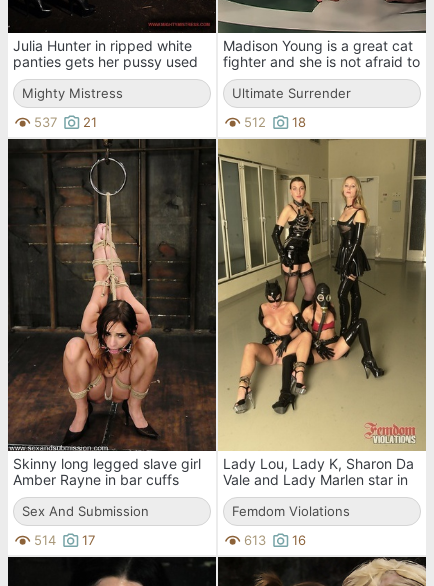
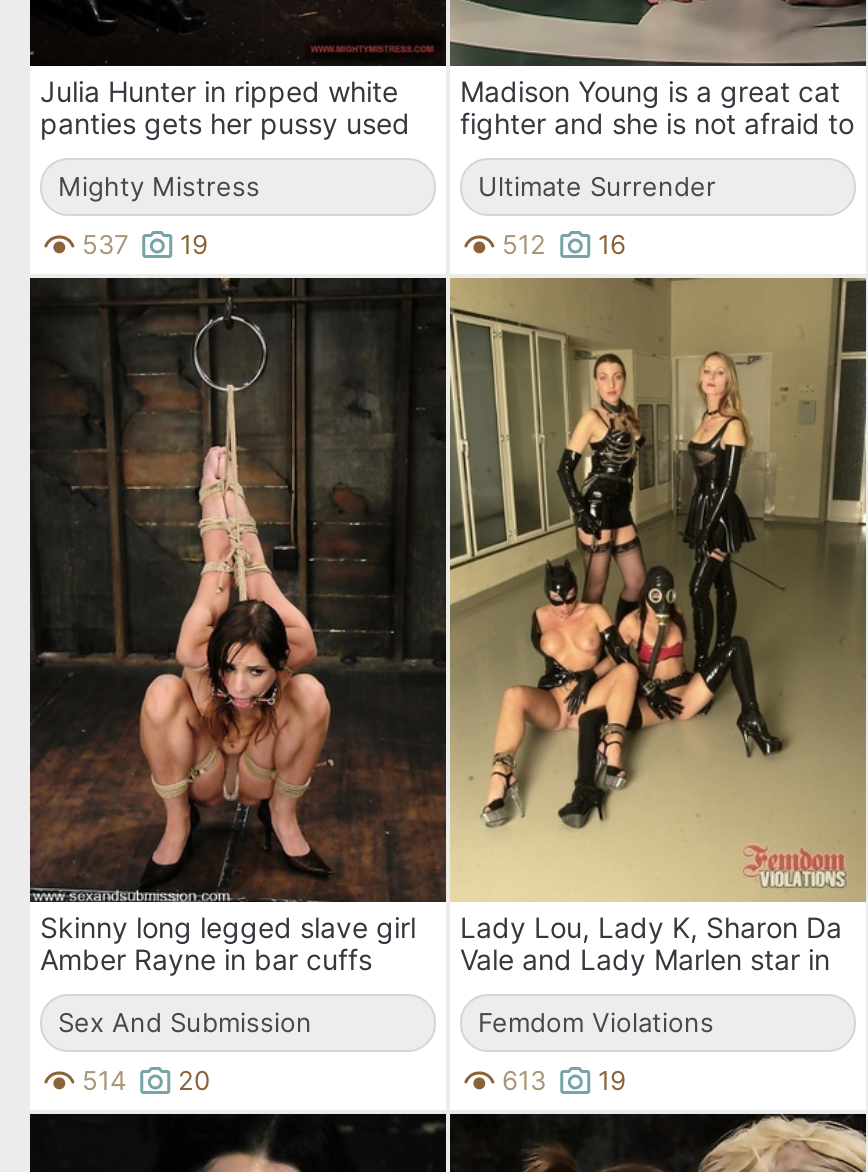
[34,114,97,130] 537 21 -> [82,228,208,260] 537 19
[244,114,306,130] 512 18 -> [502,228,626,260] 512 16
[34,532,95,548] 514 17 -> [82,1064,210,1096] 514 20
[244,532,306,548] 613 16 -> [502,1064,626,1096] 613 19

